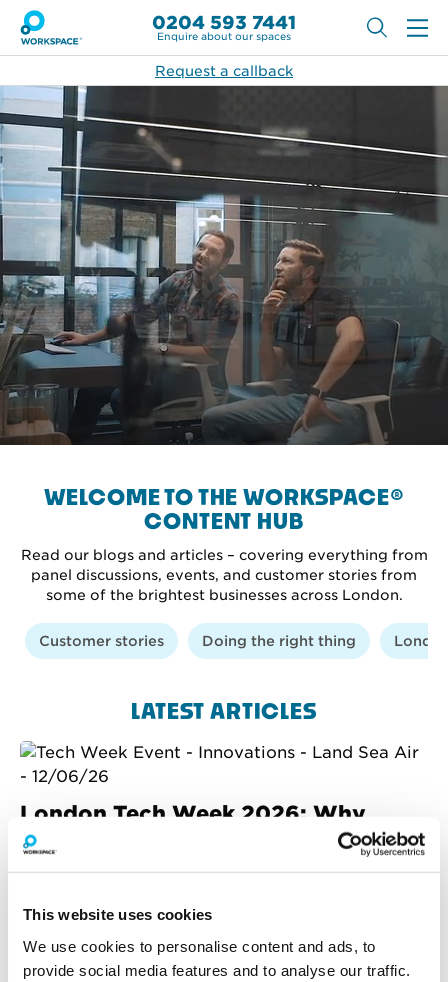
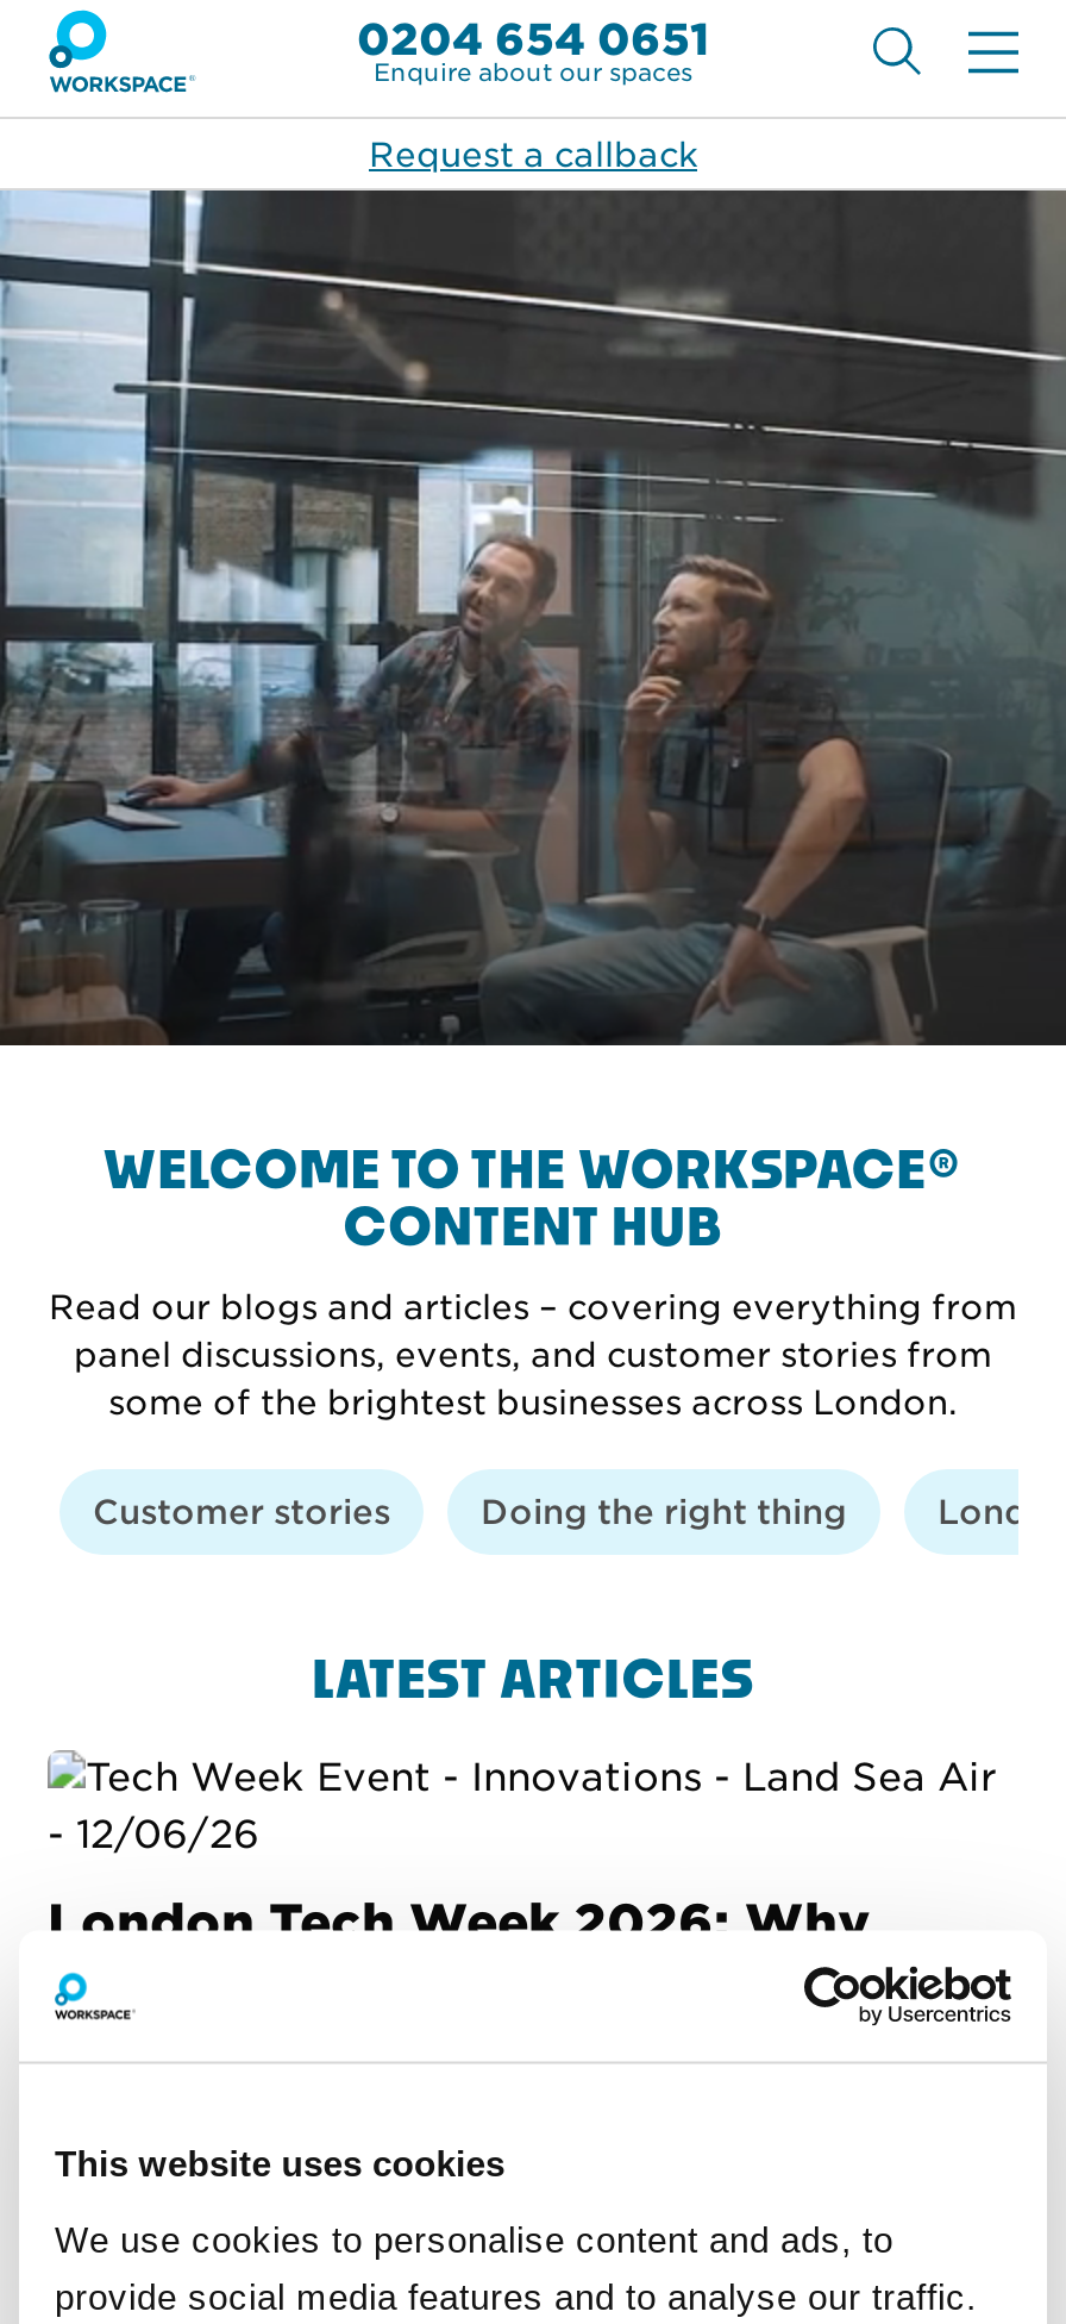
[152,12,296,33] 0204 593 7441 -> [357,14,709,64] 0204 654 0651

